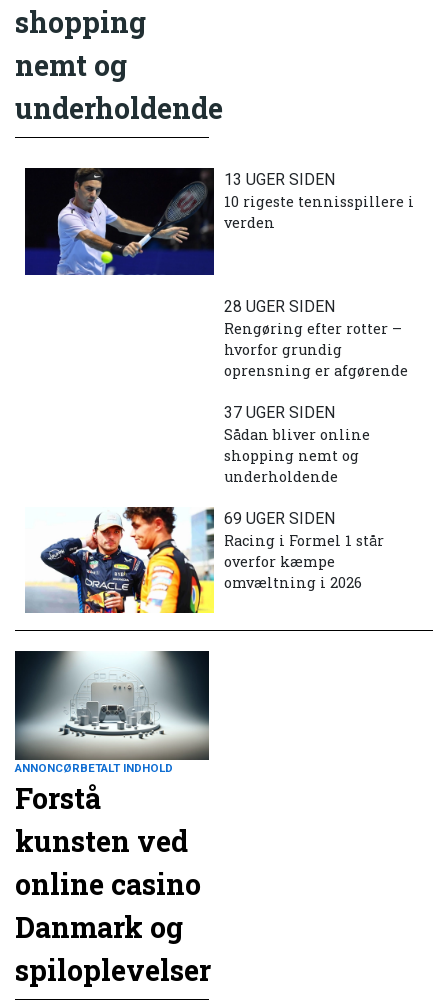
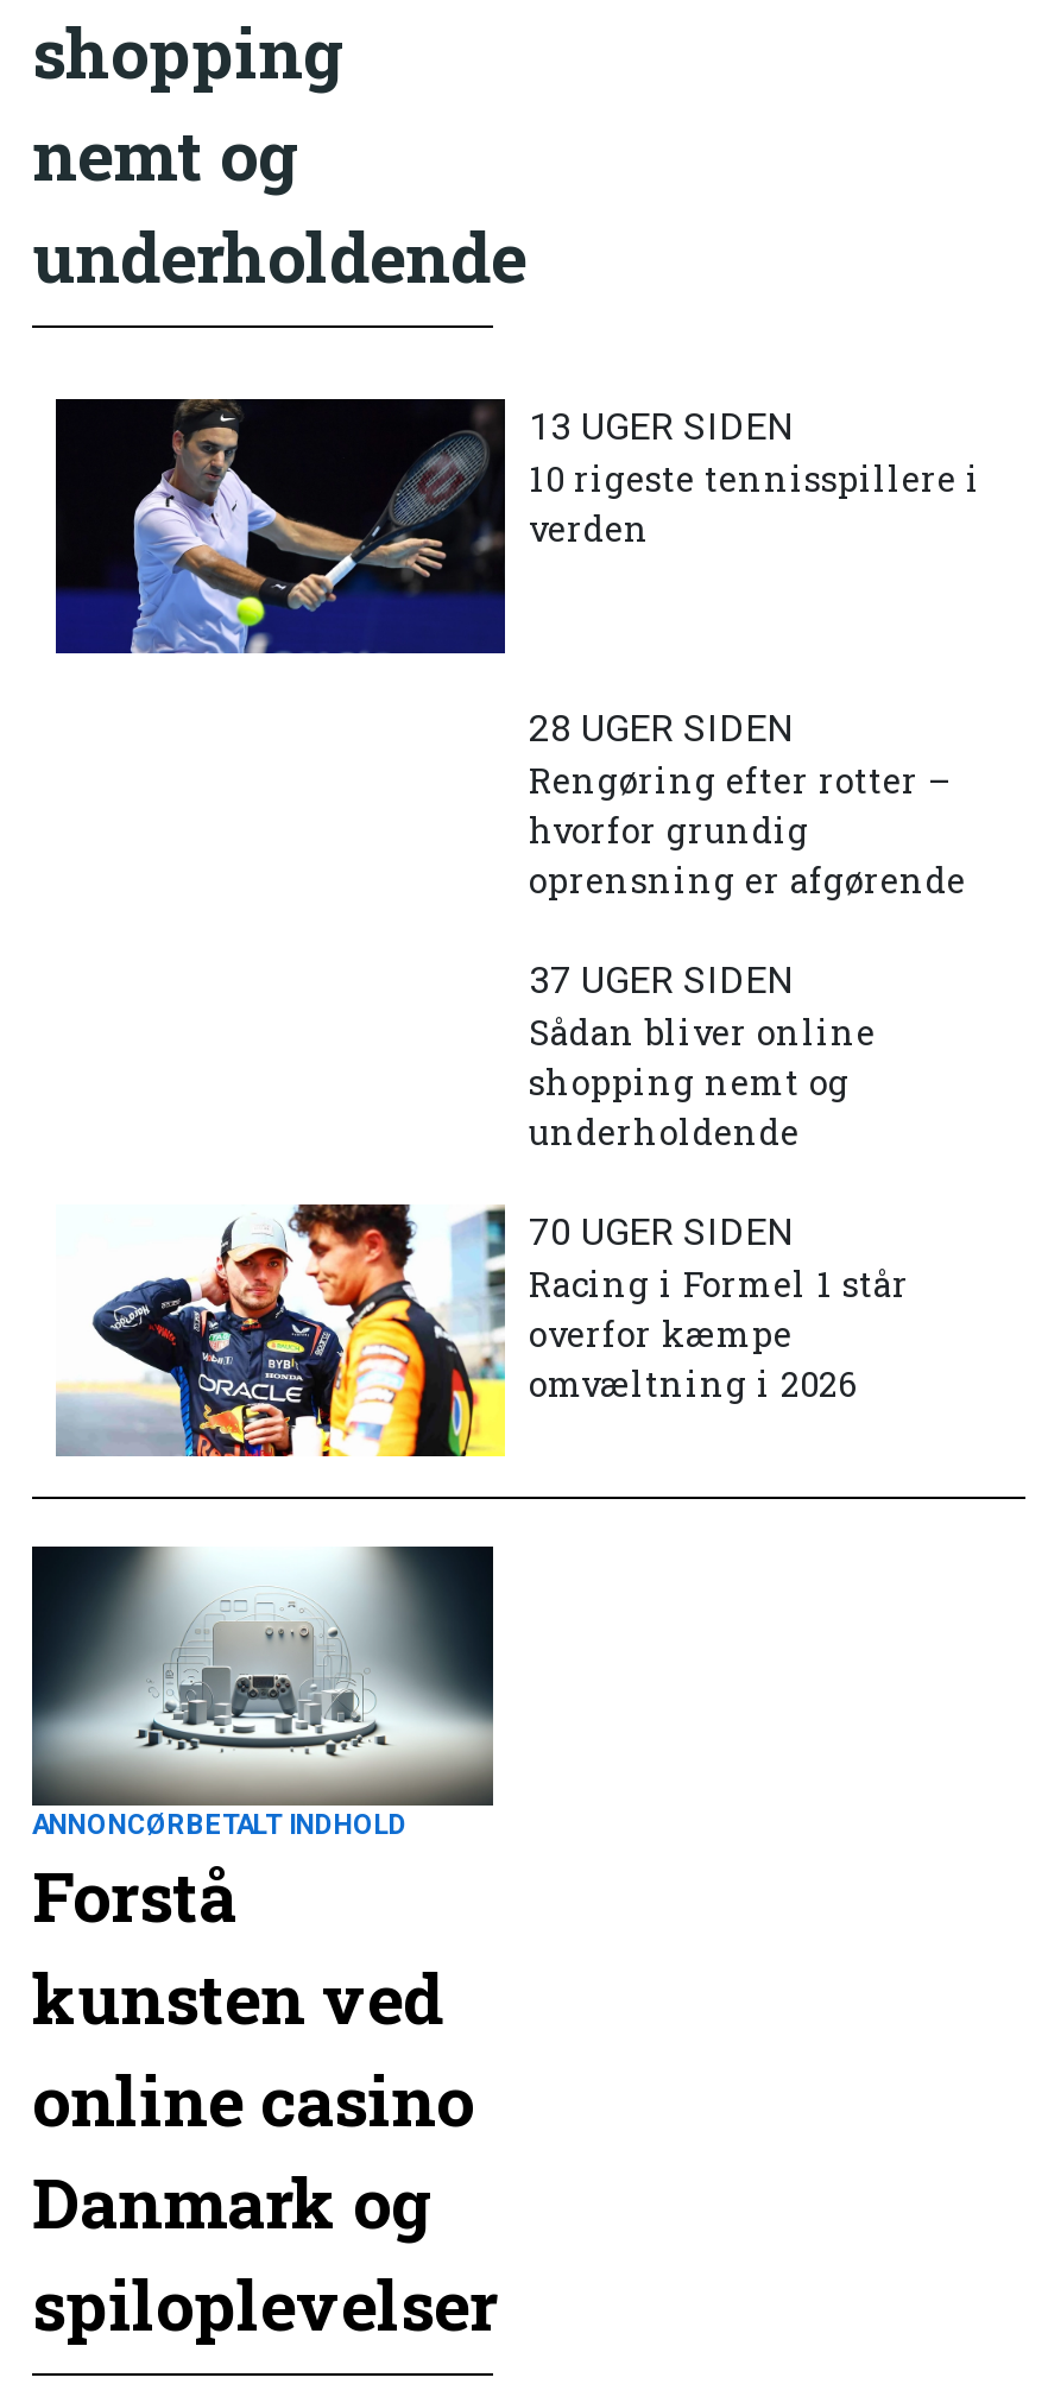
[224,509,335,528] 69 UGER SIDEN -> [529,1208,793,1253] 70 UGER SIDEN

